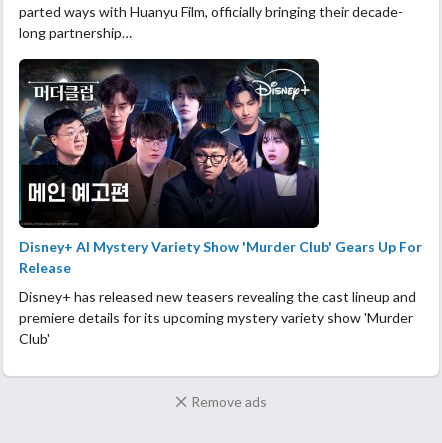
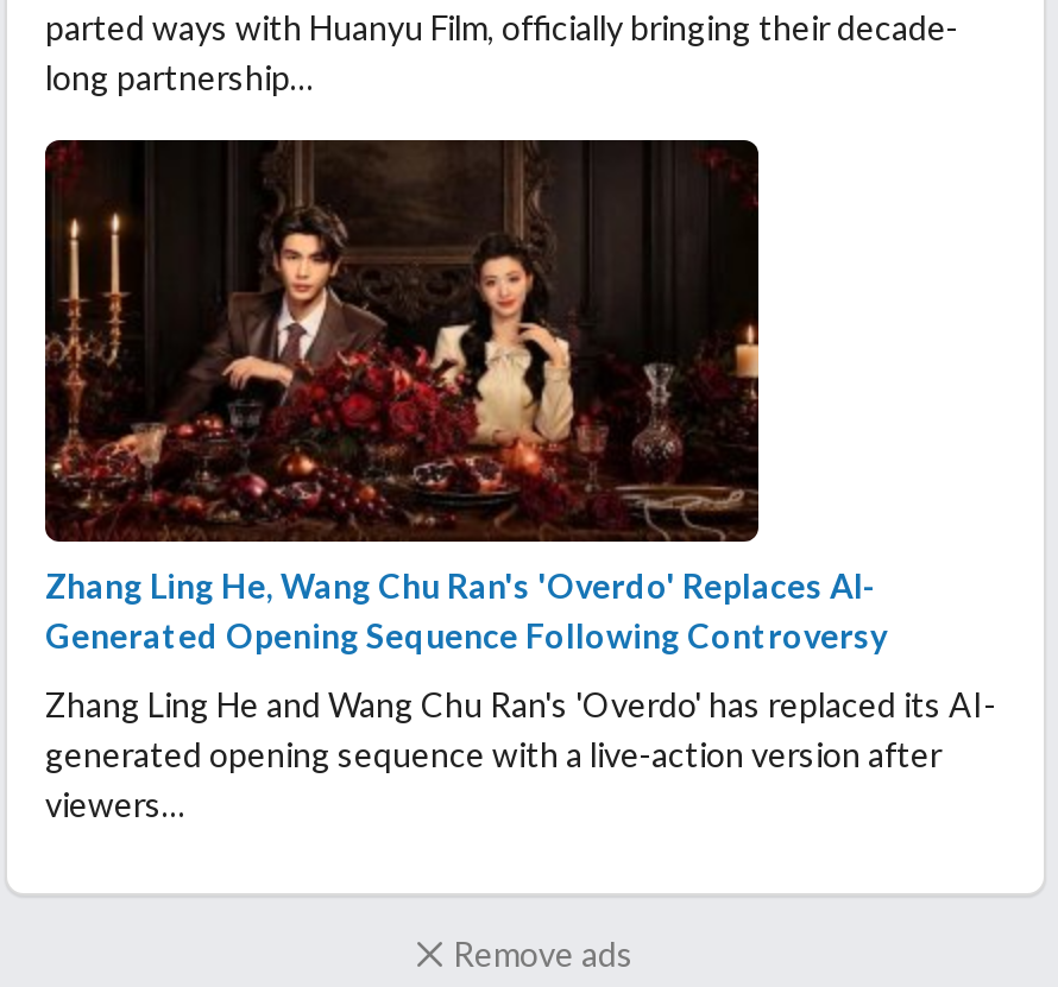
[18,59,422,276] [image] | Disney+ AI Mystery Variety Show 'Murder Club' Gears Up For | Release -> [43,140,887,656] [image] | Zhang Ling He, Wang Chu Ran's 'Overdo' Replaces AI- | Generated Opening Sequence Following Controversy
[19,288,416,347] Disney+ has released new teasers revealing the cast lineup and | premiere details for its upcoming mystery variety show 'Murder | Club' -> [45,684,996,824] Zhang Ling He and Wang Chu Ran's 'Overdo' has replaced its AI- | generated opening sequence with a live-action version after | viewers…

